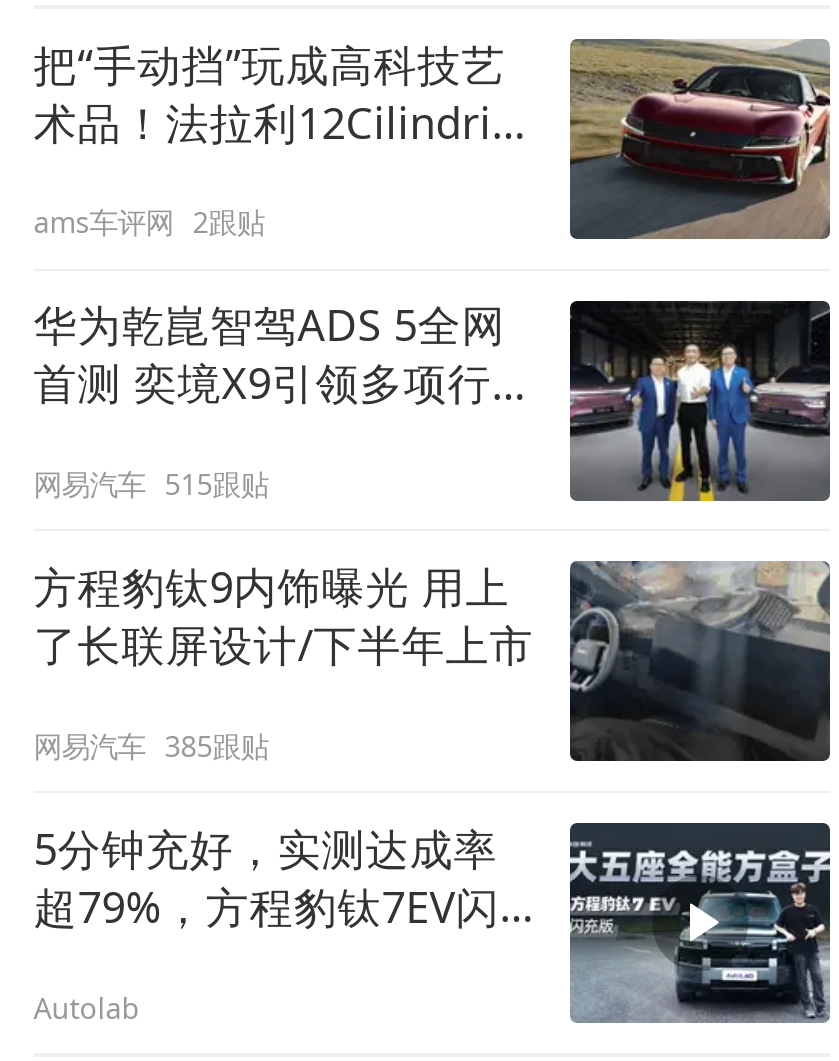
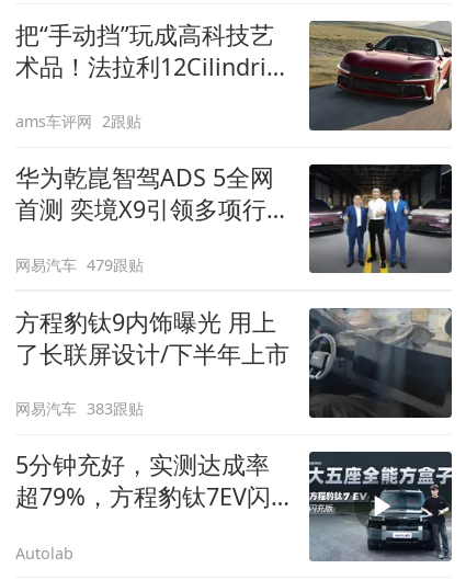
[33,464,269,502] 网易汽车 515跟贴 -> [15,254,144,275] 网易汽车 479跟贴
[33,726,269,764] 网易汽车 385跟贴 -> [15,398,144,419] 网易汽车 383跟贴

